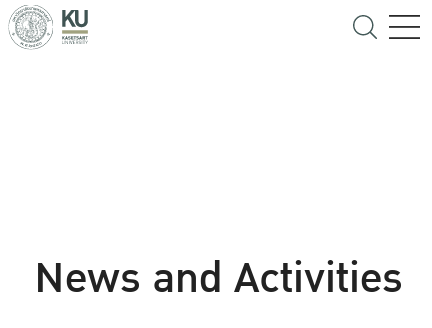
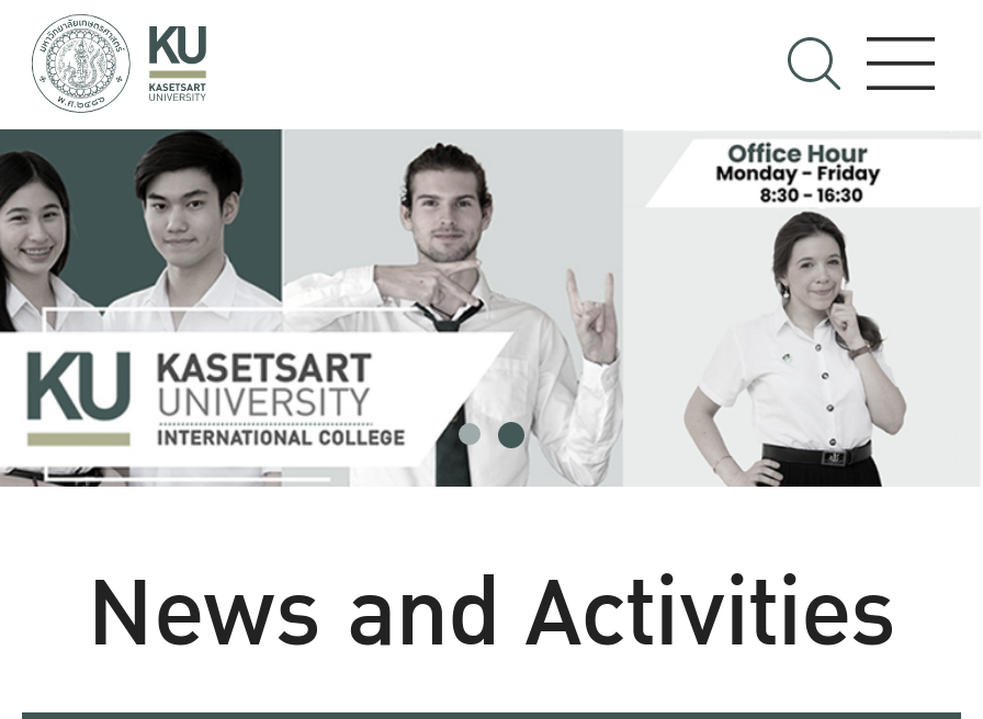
none -> [7,127,625,489] [image]
none -> [682,140,908,489] [image]

